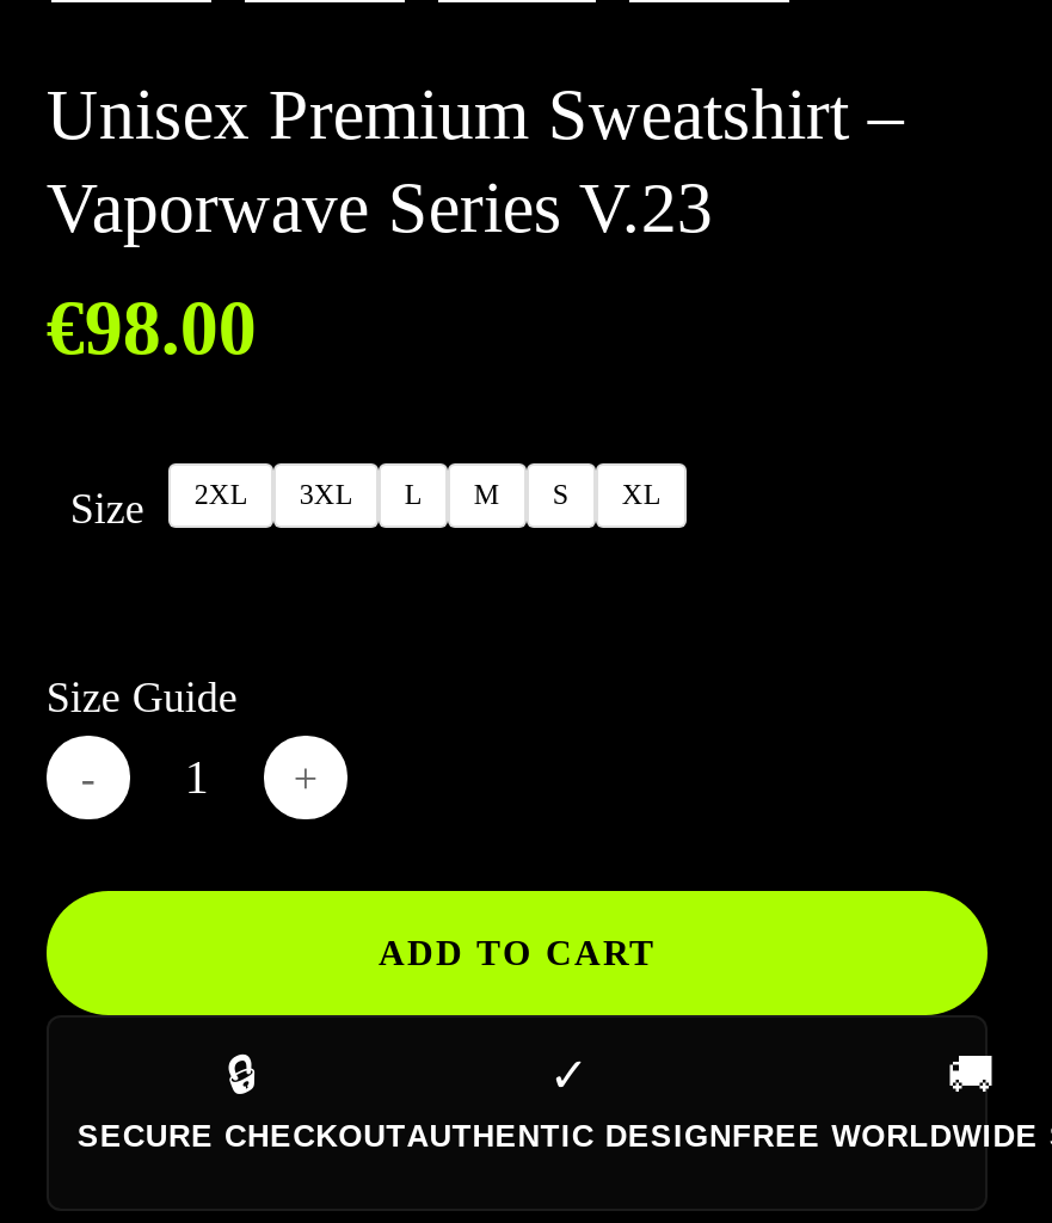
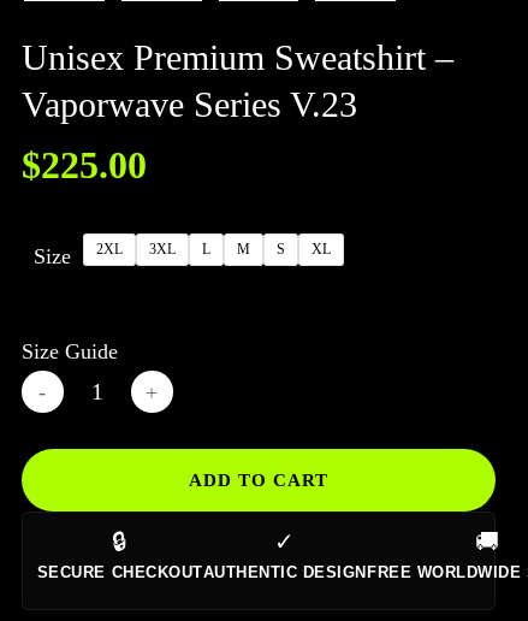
[46,284,256,370] €98.00 -> [22,143,147,187] $225.00

